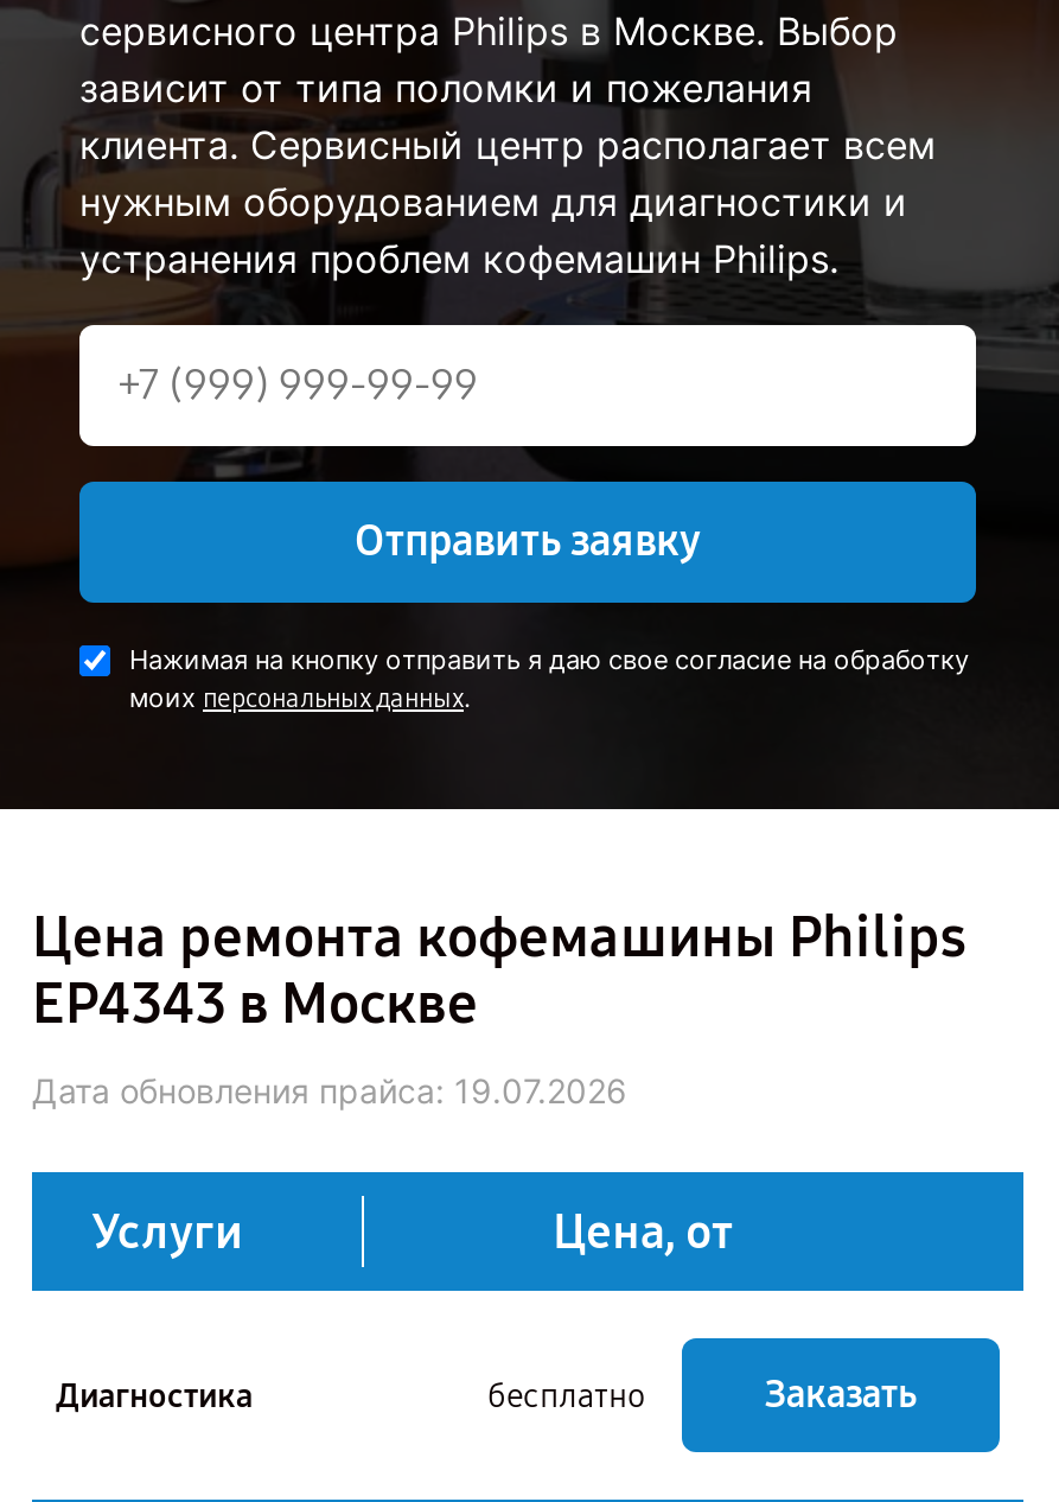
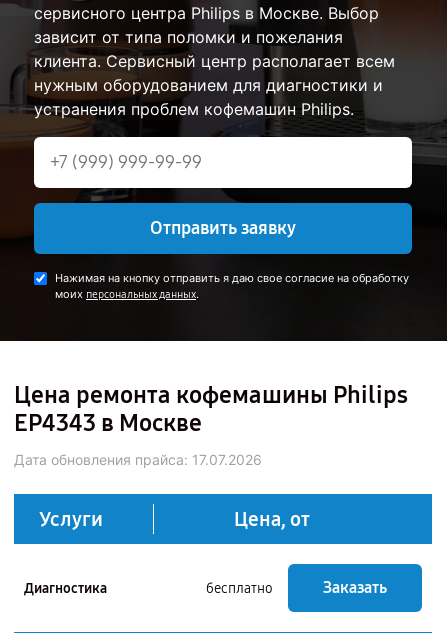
[32,1070,627,1110] Дата обновления прайса: 19.07.2026 -> [14,451,262,468] Дата обновления прайса: 17.07.2026

